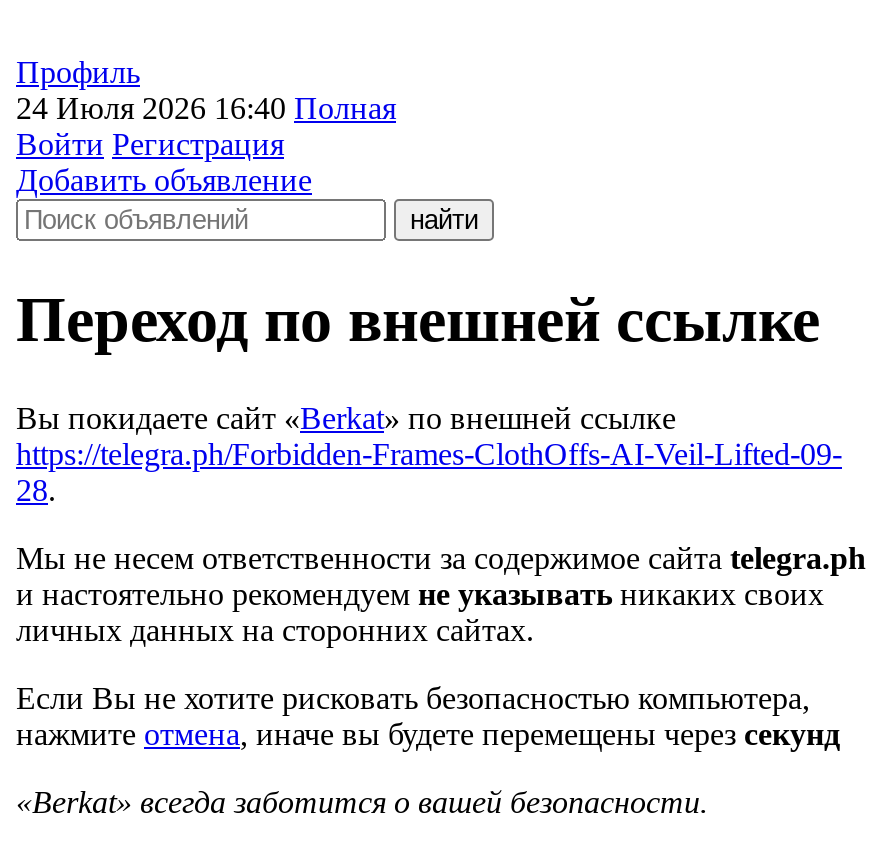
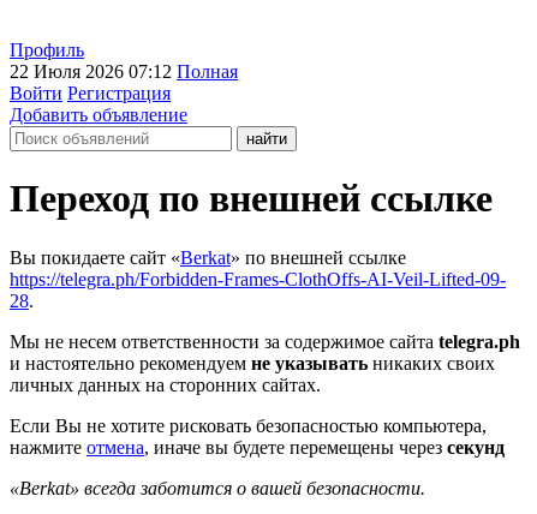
[16,91,396,125] 24 Июля 2026 16:40 Полная -> [10,61,238,82] 22 Июля 2026 07:12 Полная

